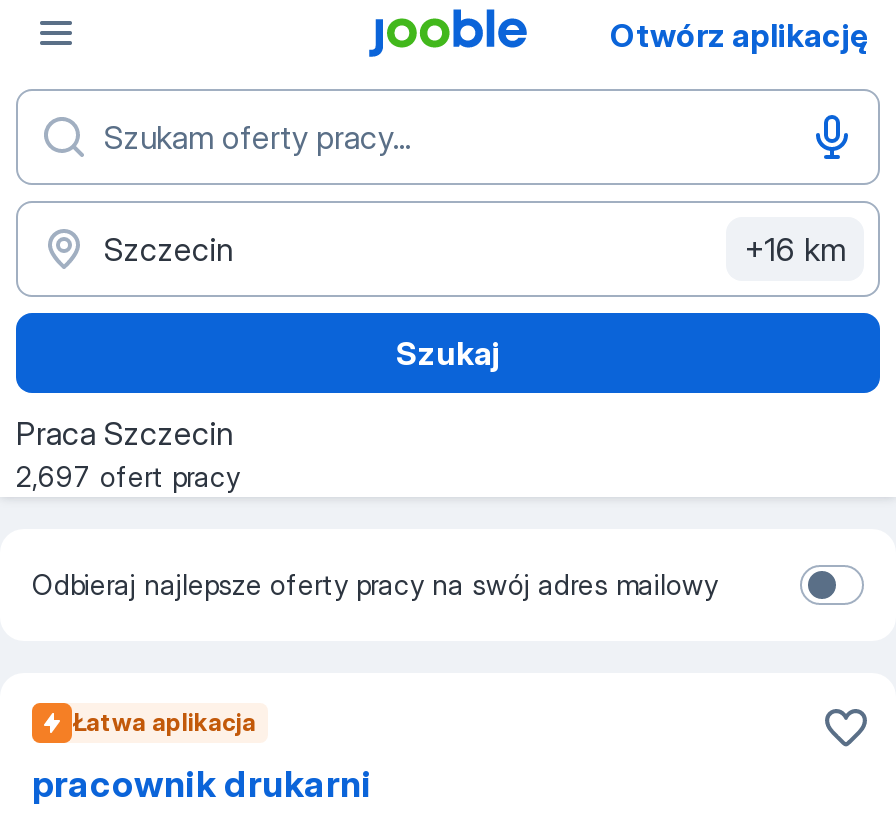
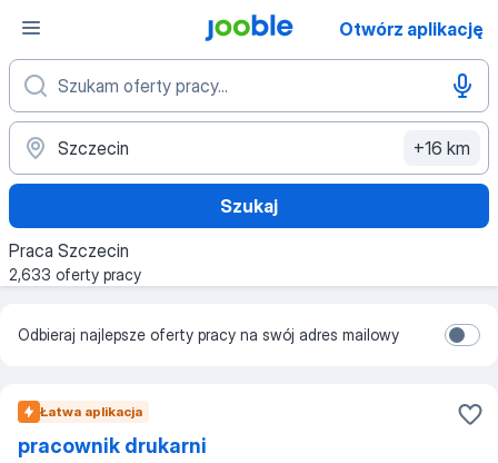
[16,459,240,493] 2,697 ofert pracy -> [9,265,141,284] 2,633 oferty pracy

